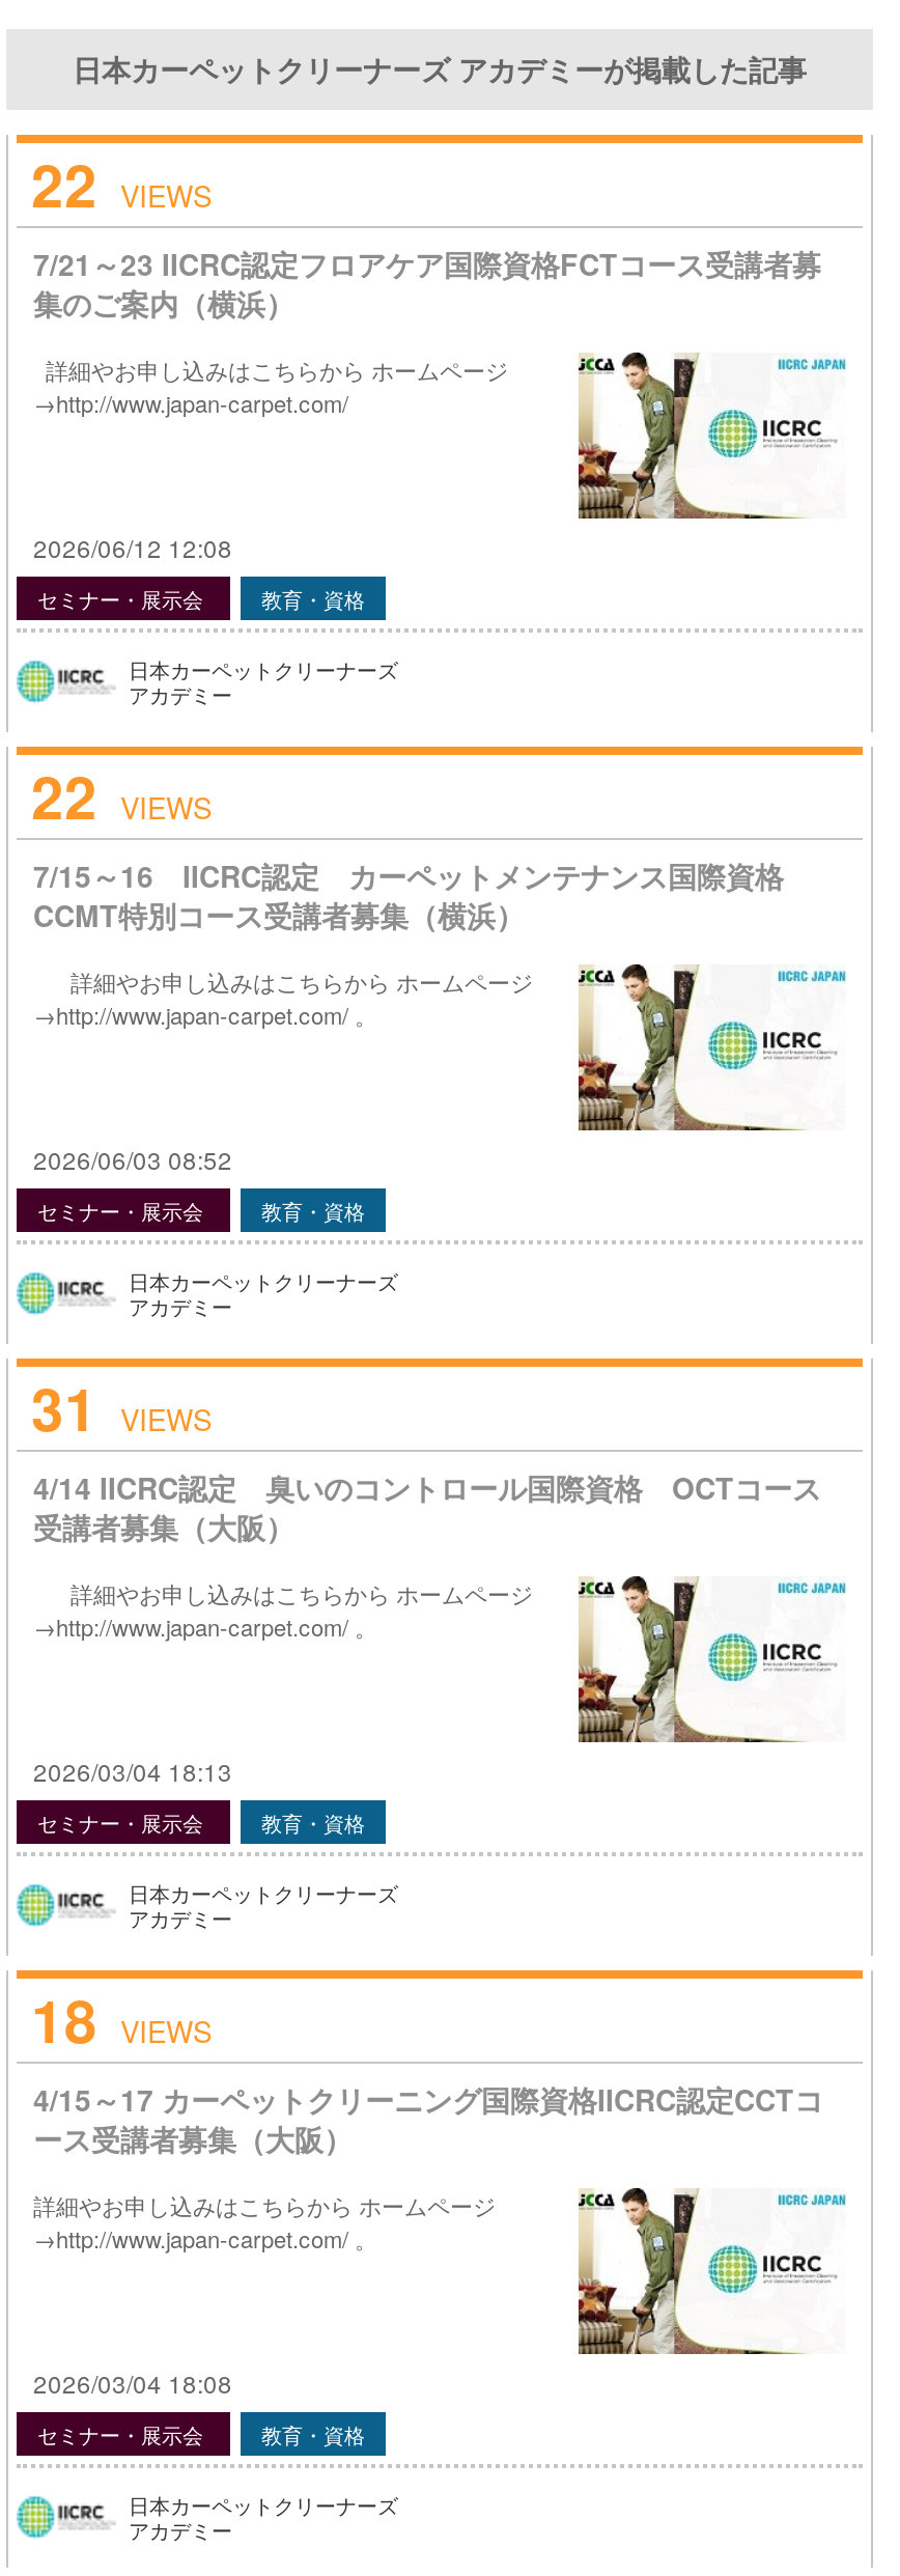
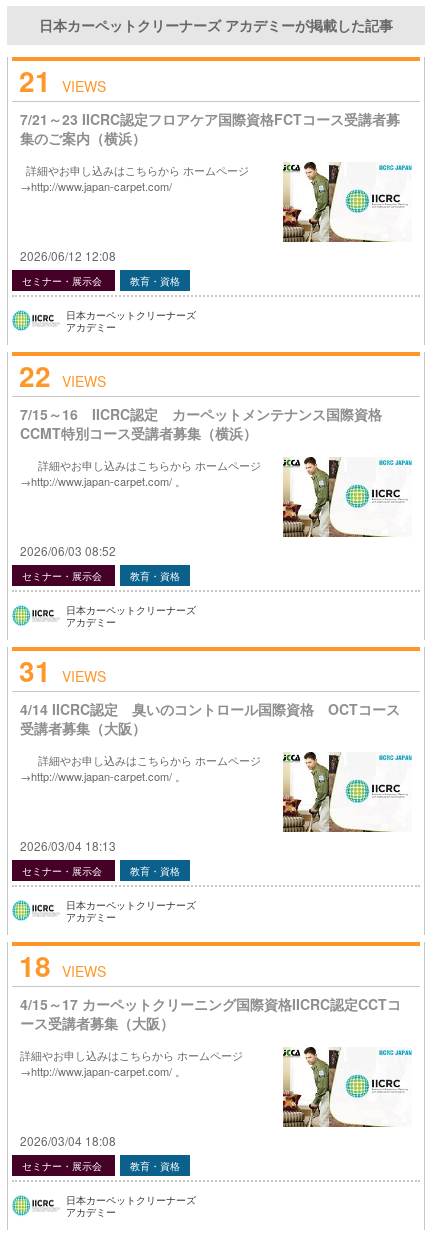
[31,141,212,226] 22 VIEWS -> [19,60,106,101] 21 VIEWS

